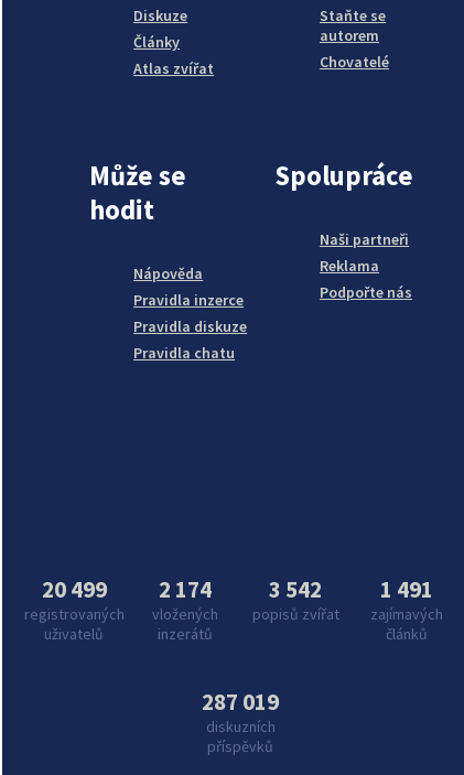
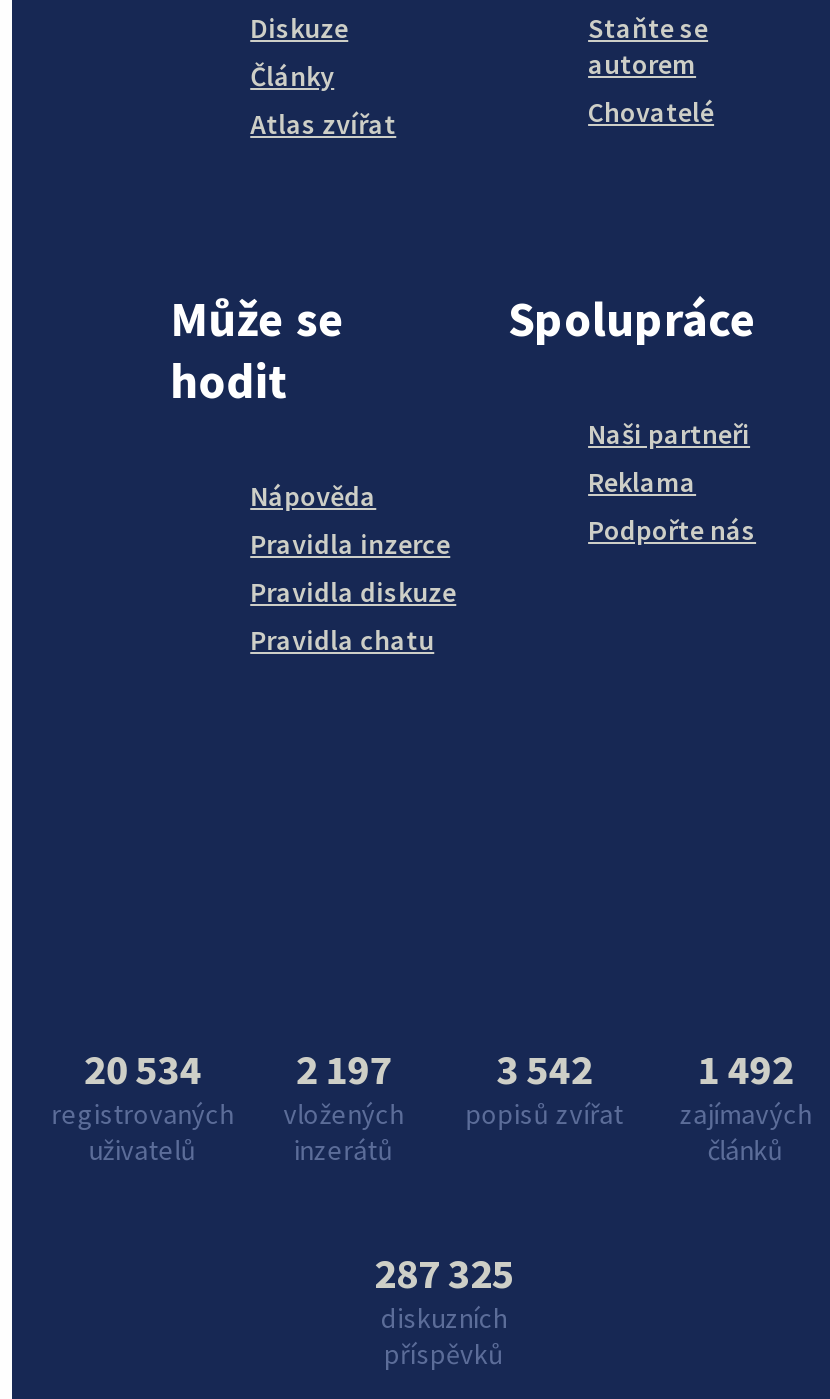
[42,574,107,604] 20 499 -> [84,1041,202,1095] 20 534
[158,574,211,604] 2 174 -> [296,1041,392,1095] 2 197
[380,574,433,604] 1 491 -> [698,1041,794,1095] 1 492
[202,686,279,716] 287 019 -> [374,1245,514,1299] 287 325

